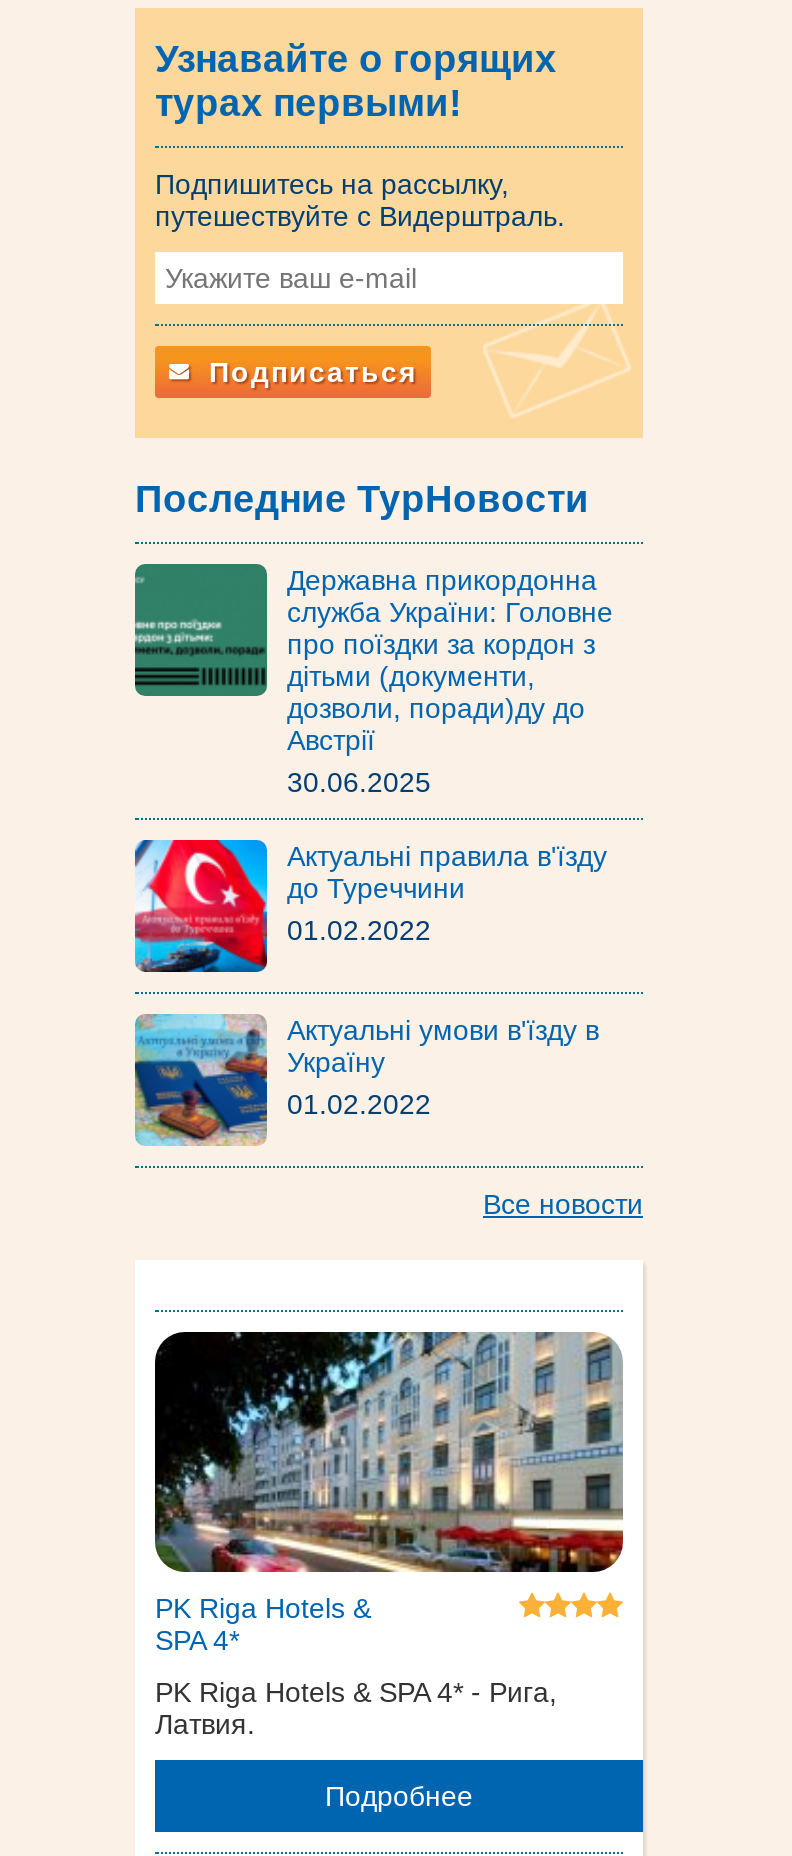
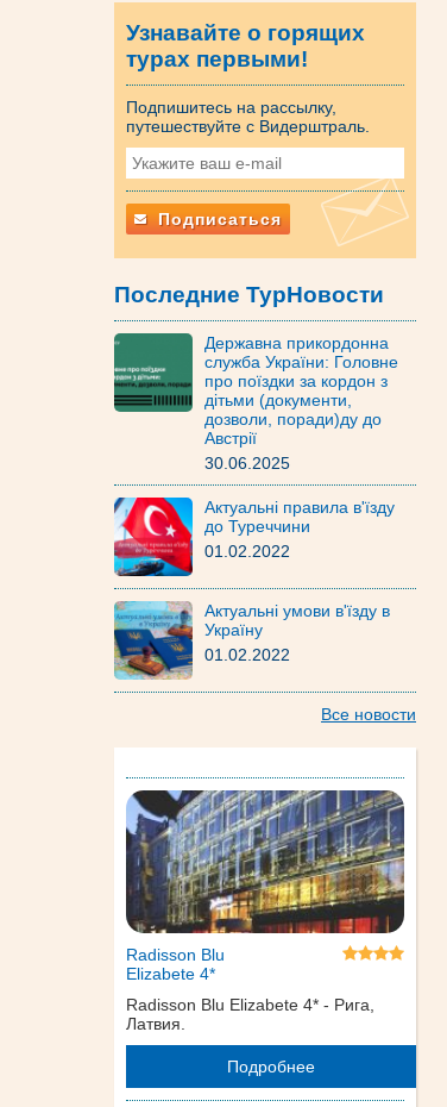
[153,1330,625,1656] [image] | PK Riga Hotels & | SPA 4* -> [125,789,405,983] [image] | Radisson Blu | Elizabete 4*
[155,1676,557,1708] PK Riga Hotels & SPA 4* - Рига, -> [126,995,374,1014] Radisson Blu Elizabete 4* - Рига,

